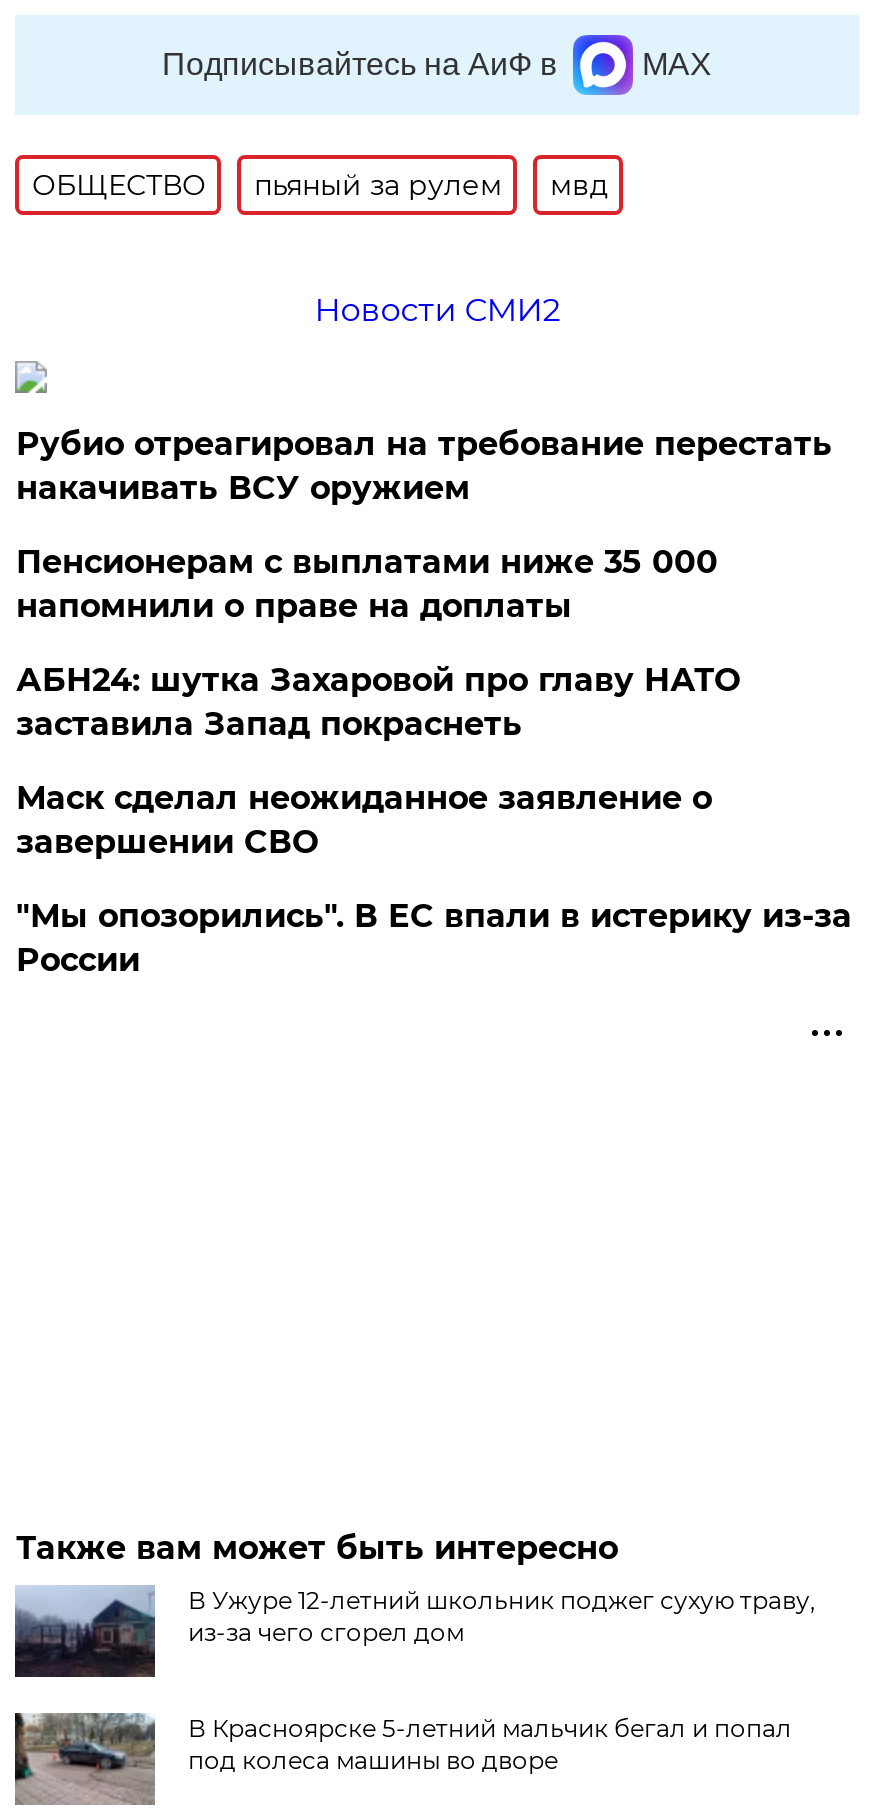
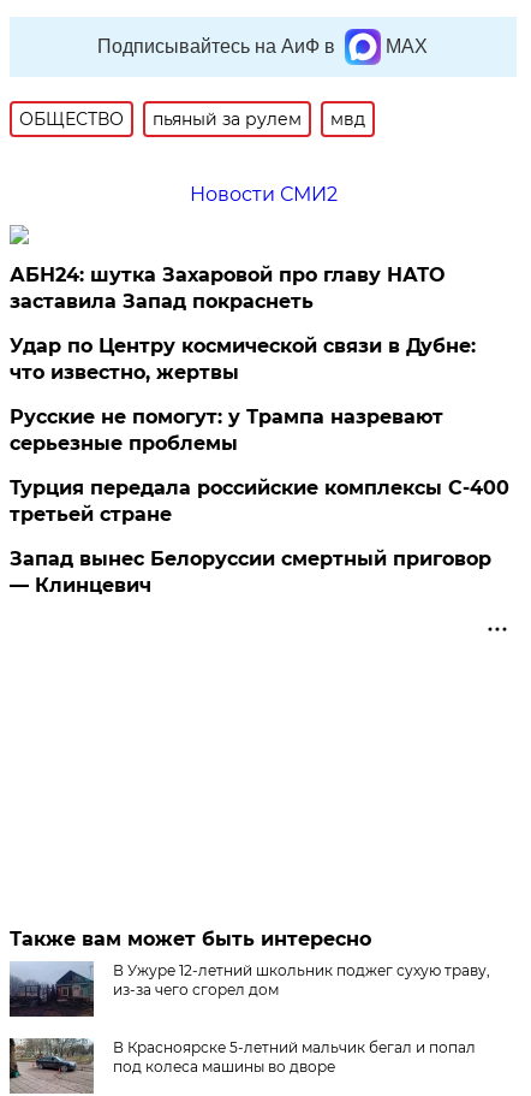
[16,425,832,625] Рубио отреагировал на требование перестать | накачивать ВСУ оружием | Пенсионерам с выплатами ниже 35 000 | напомнили о праве на доплаты -> none
moved [16,661,740,743] -> [10,263,445,313]: АБН24: шутка Захаровой про главу НАТО | заставила Запад покраснеть
[16,779,852,979] Маск сделал неожиданное заявление о | завершении СВО | "Мы опозорились". В ЕС впали в истерику из-за | России -> [10,334,510,597] Удар по Центру космической связи в Дубне: | что известно, жертвы | Русские не помогут: у Трампа назревают | серьезные проблемы | Турция передала российские комплексы С-400 | третьей стране | Запад вынес Белоруссии смертный приговор | — Клинцевич

